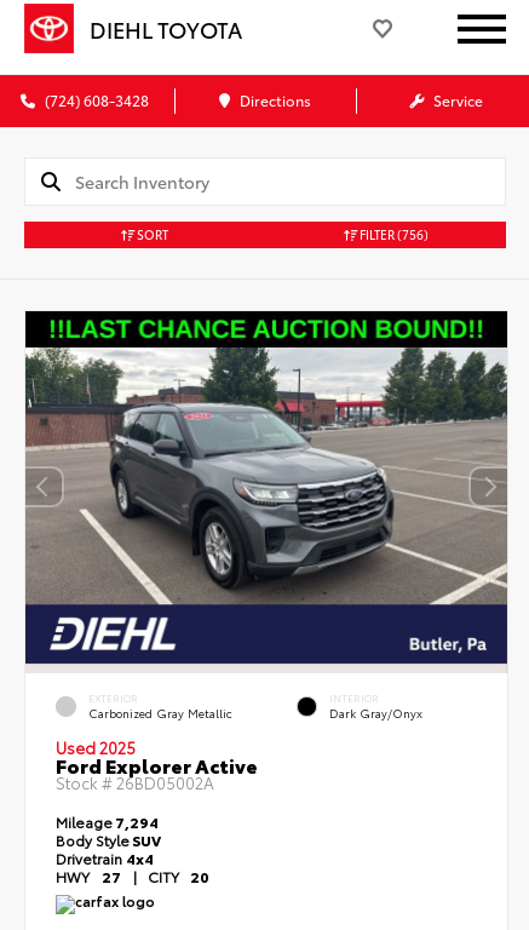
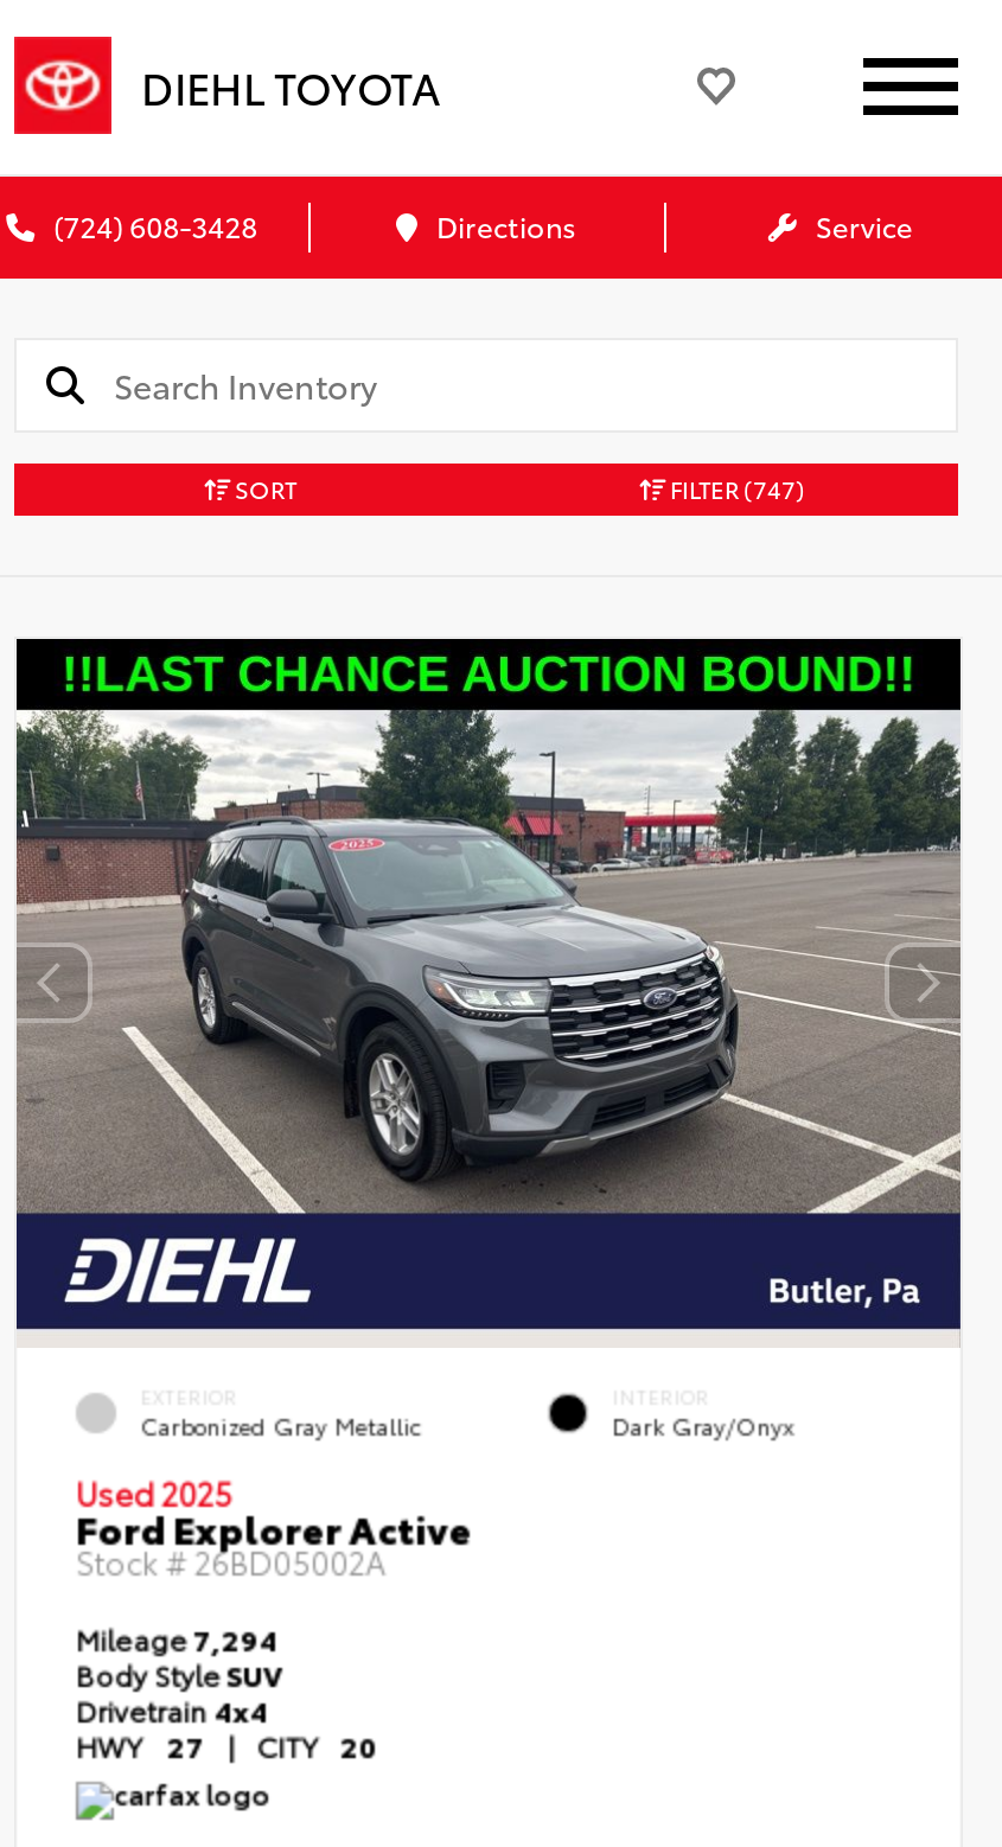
[356,225,428,243] FILTER (756) -> [665,470,805,506] FILTER (747)

